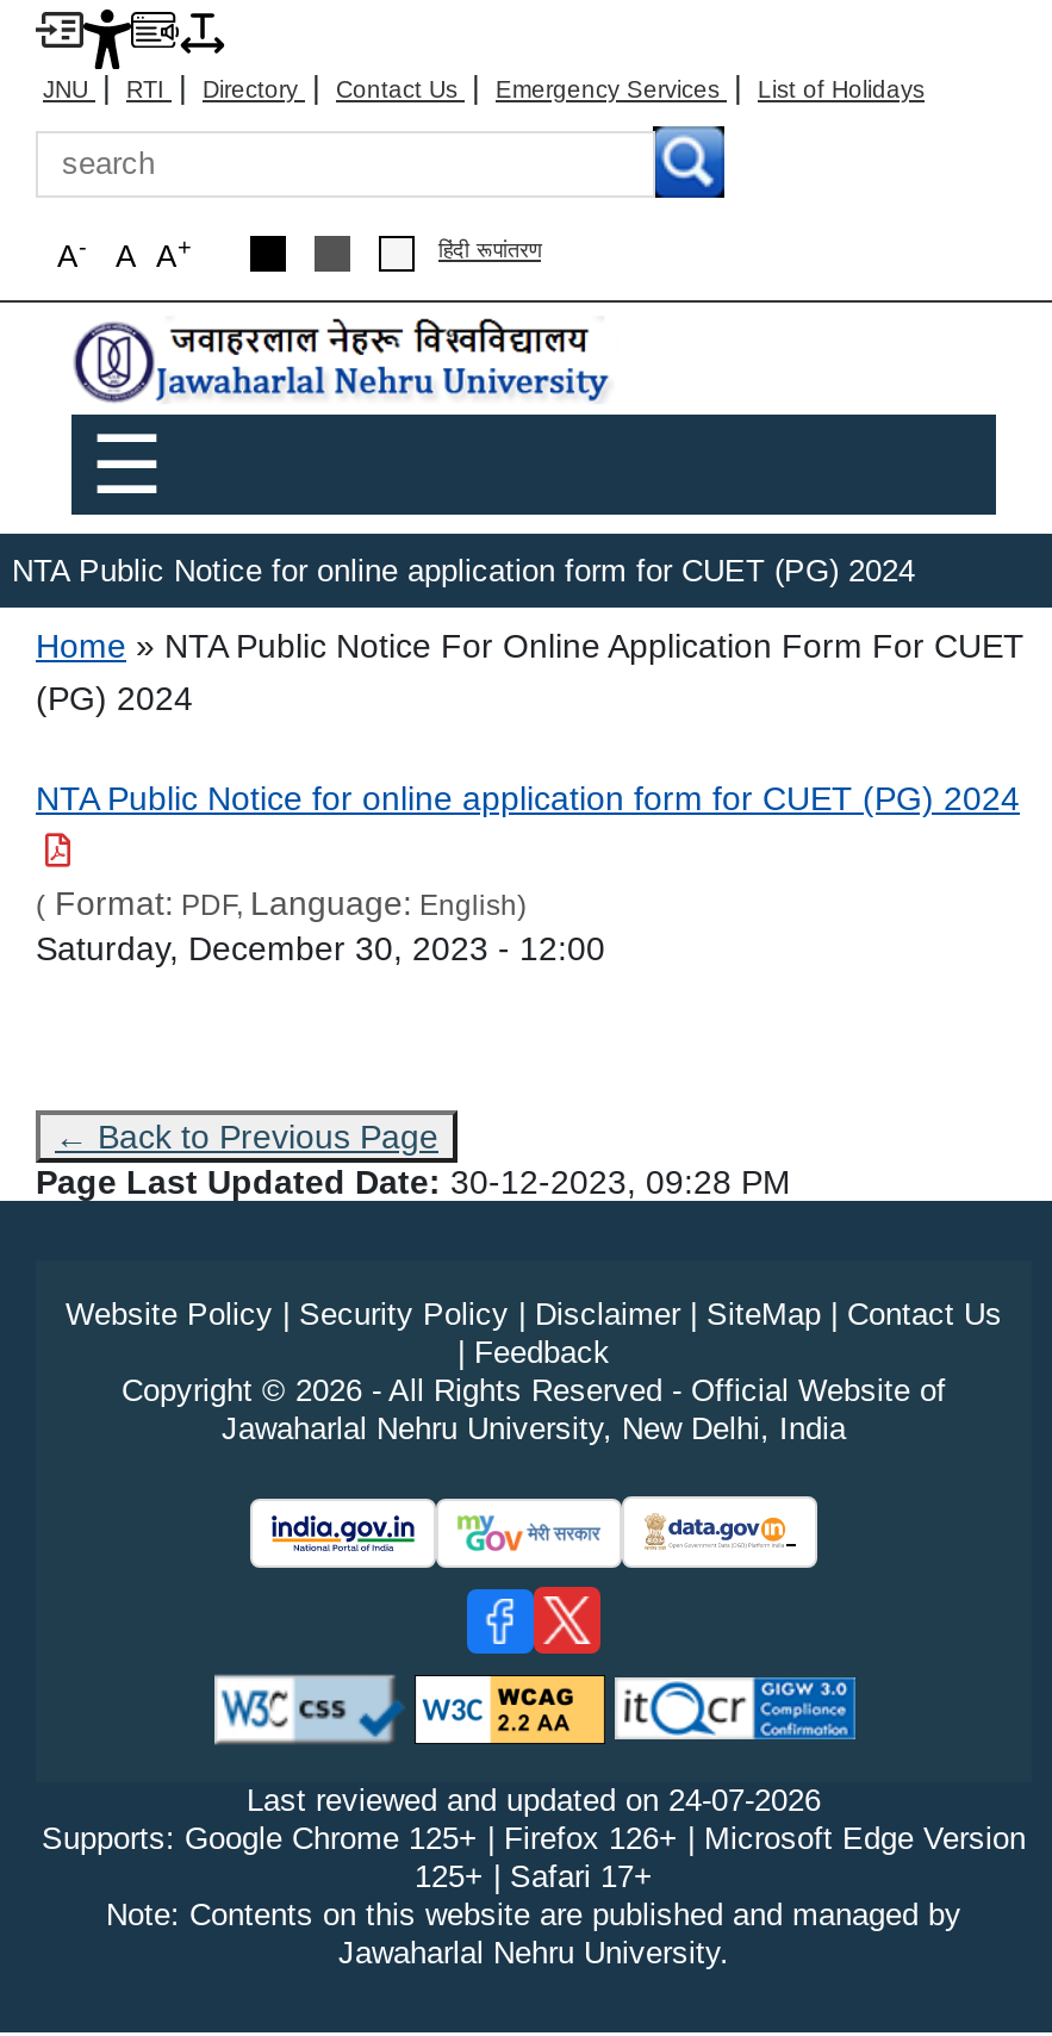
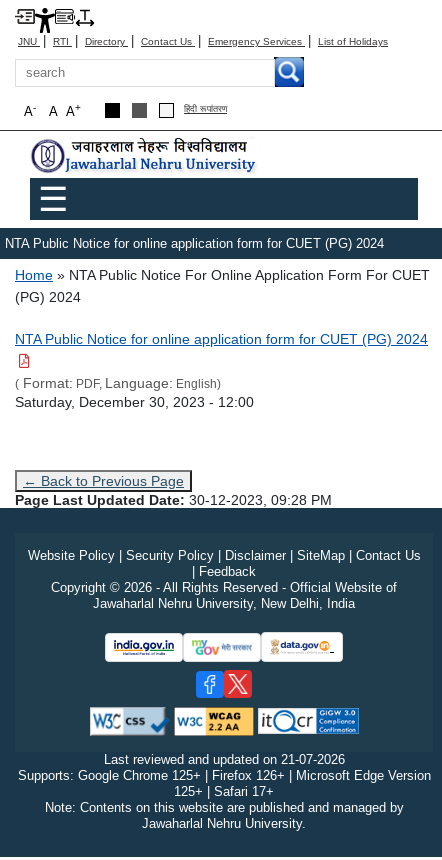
[247,1781,821,1817] Last reviewed and updated on 24-07-2026 -> [103,752,344,767] Last reviewed and updated on 21-07-2026

